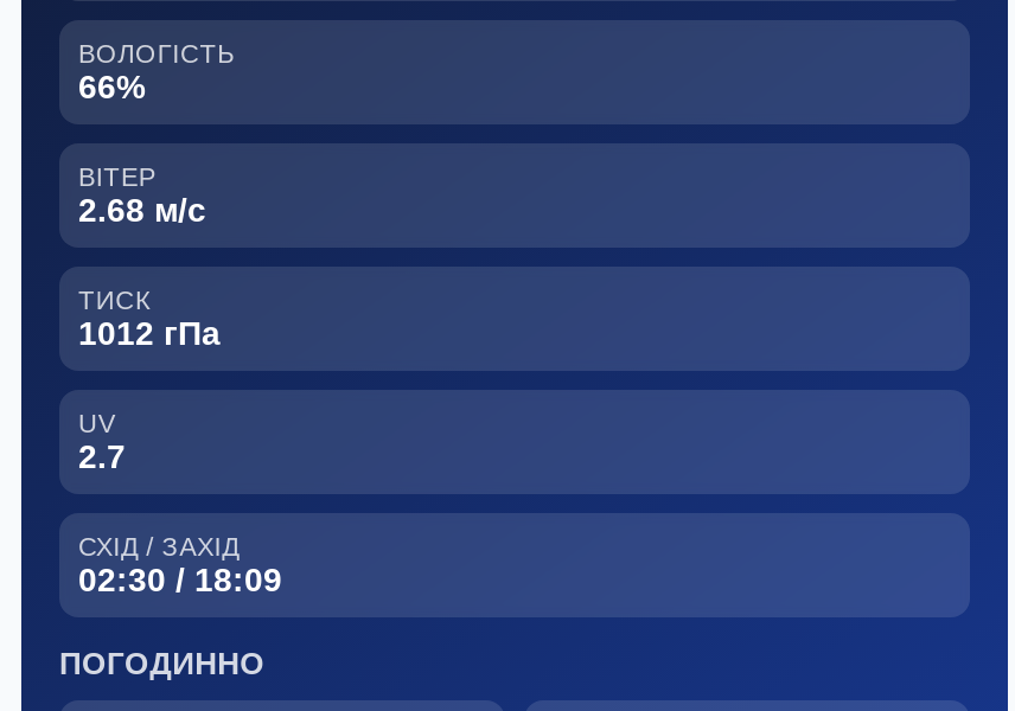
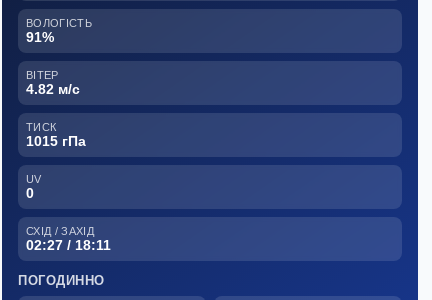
[78,68,145,105] 66% -> [26,28,54,44] 91%
[78,191,206,229] 2.68 м/с -> [26,80,80,96] 4.82 м/с
[78,314,221,352] 1012 гПа -> [26,132,86,148] 1015 гПа
[78,437,126,475] 2.7 -> [26,184,34,200] 0
[78,561,282,598] 02:30 / 18:09 -> [26,236,111,252] 02:27 / 18:11

